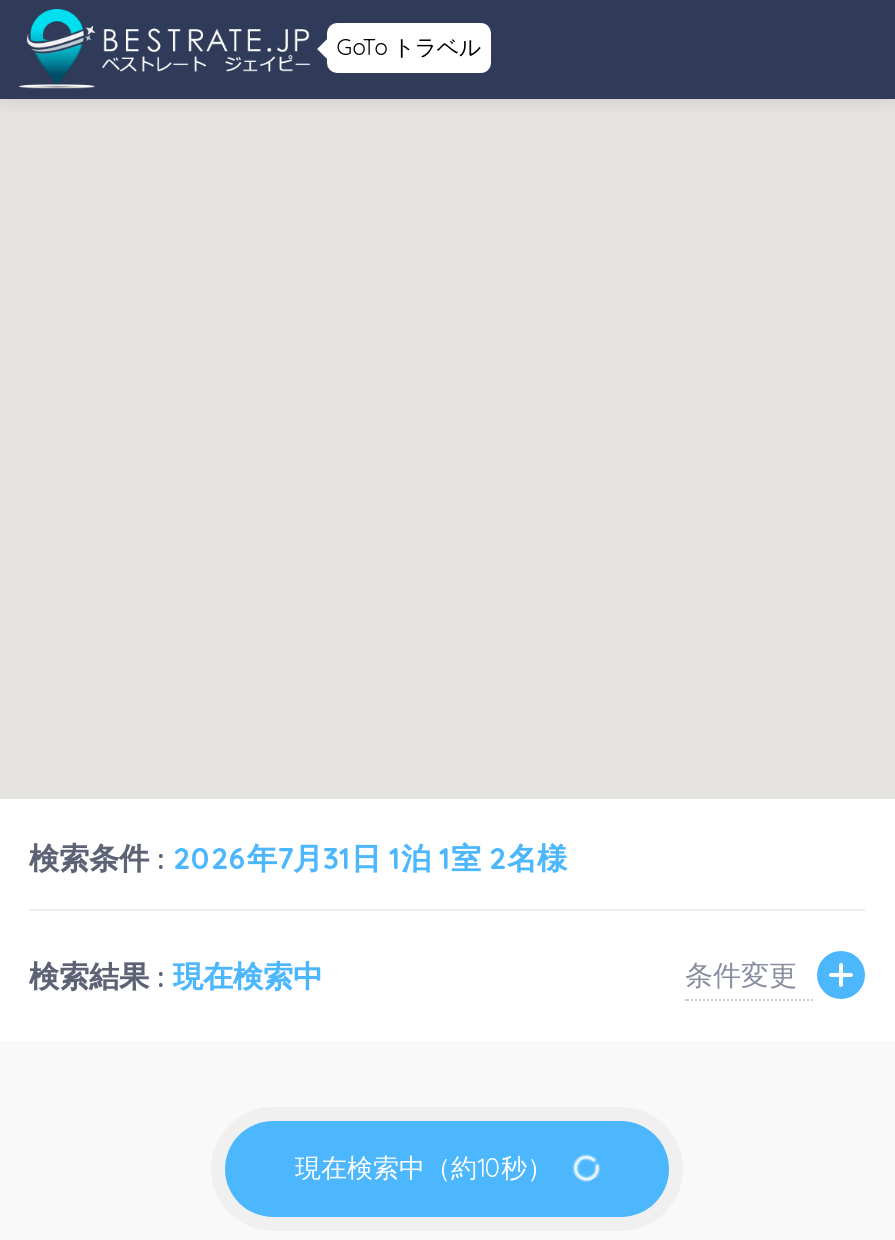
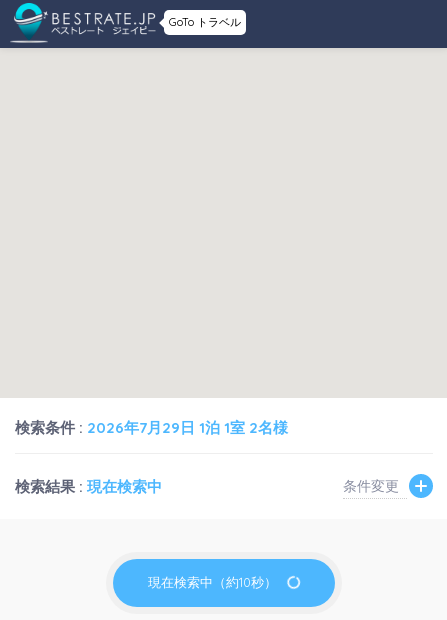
[29,839,567,877] 検索条件 : 2026年7月31日 1泊 1室 2名様 -> [15,418,288,437] 検索条件 : 2026年7月29日 1泊 1室 2名様

